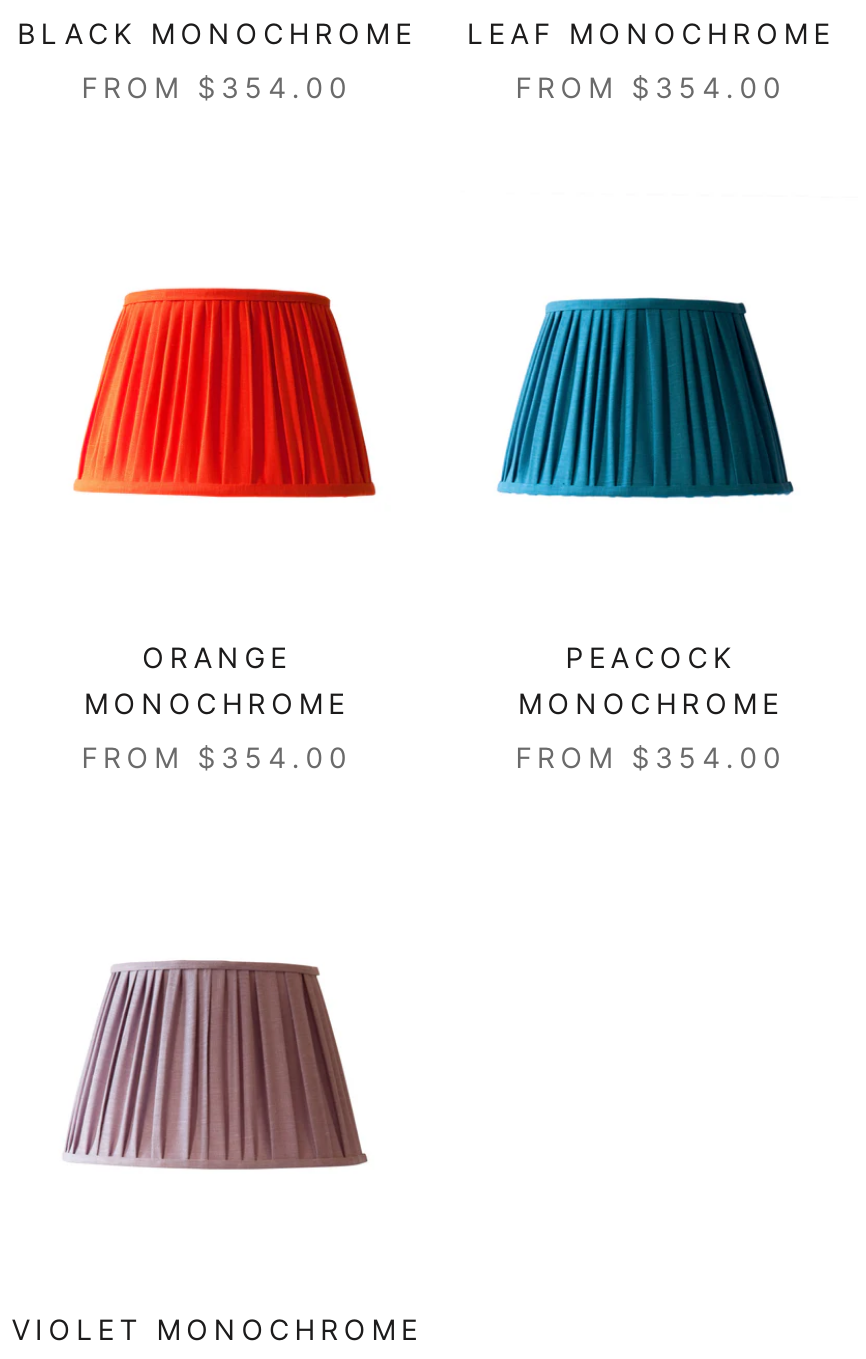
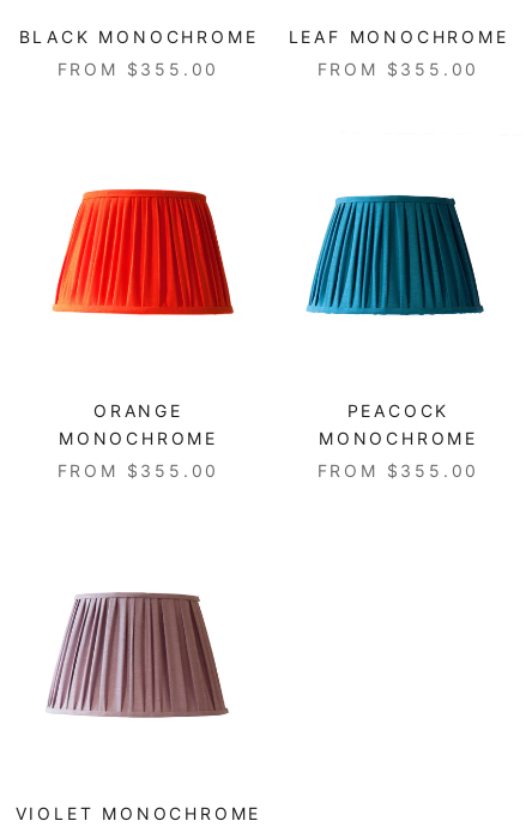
[81,71,353,105] FROM $354.00 -> [57,59,220,79] FROM $355.00
[515,69,787,103] FROM $354.00 -> [317,58,480,79] FROM $355.00
[81,740,353,774] FROM $354.00 -> [57,460,220,481] FROM $355.00
[515,740,787,774] FROM $354.00 -> [317,460,480,481] FROM $355.00

